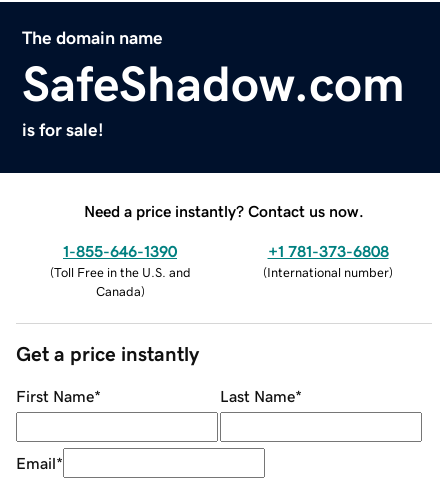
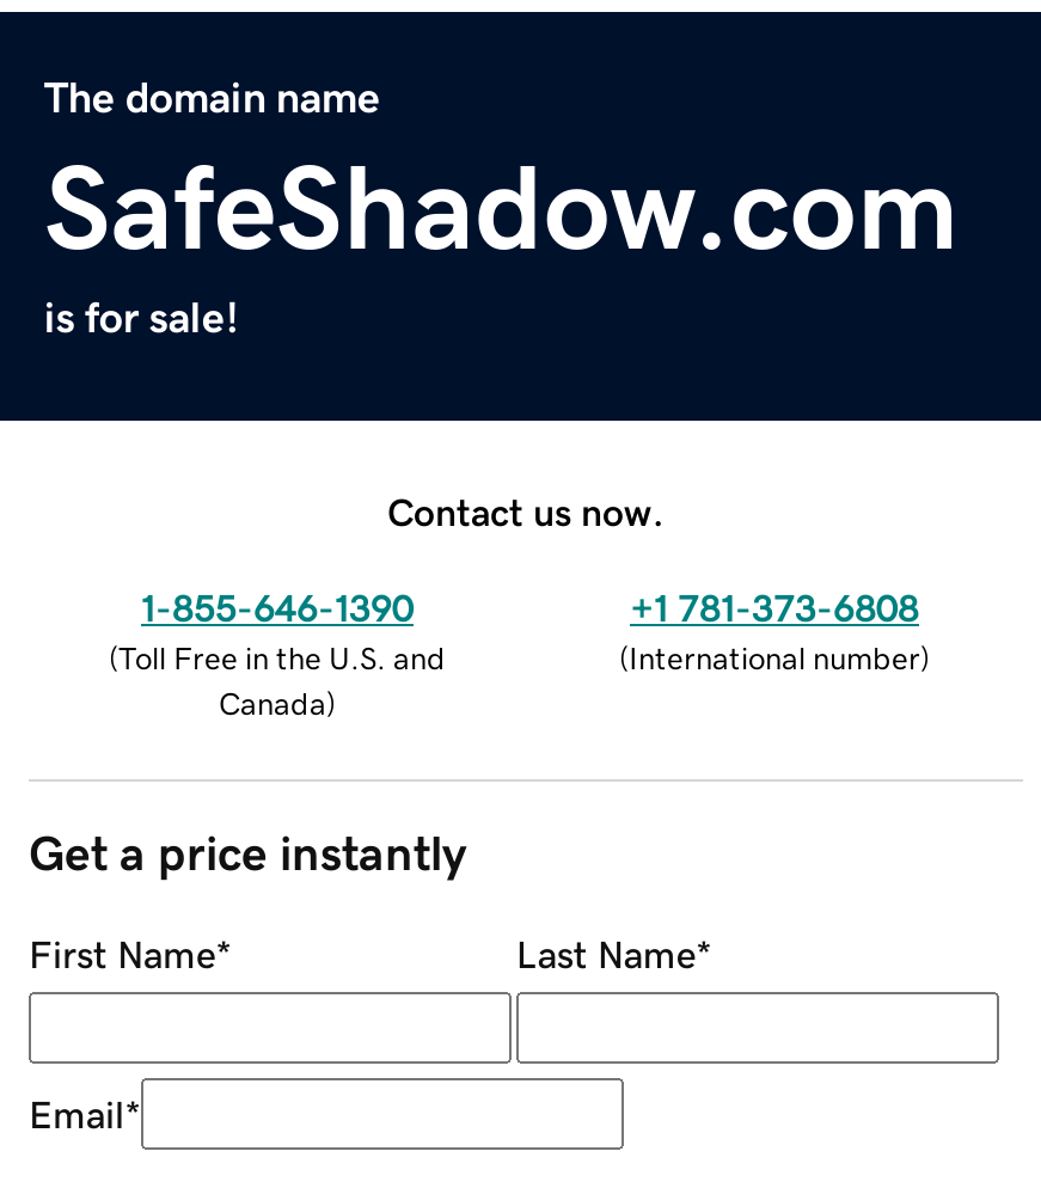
[84,203,364,219] Need a price instantly? Contact us now. -> [387,491,665,530] Contact us now.

